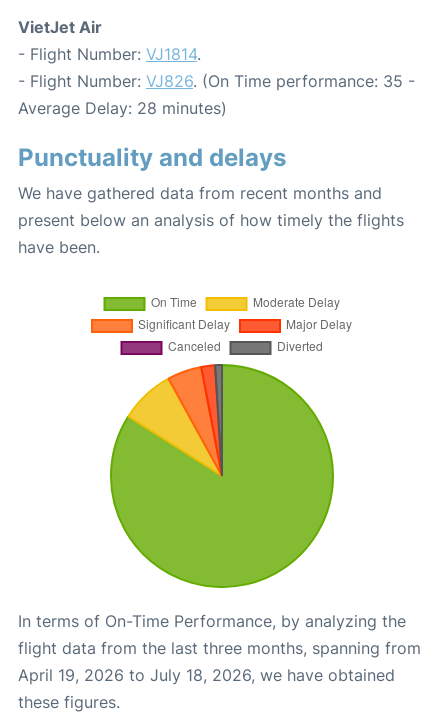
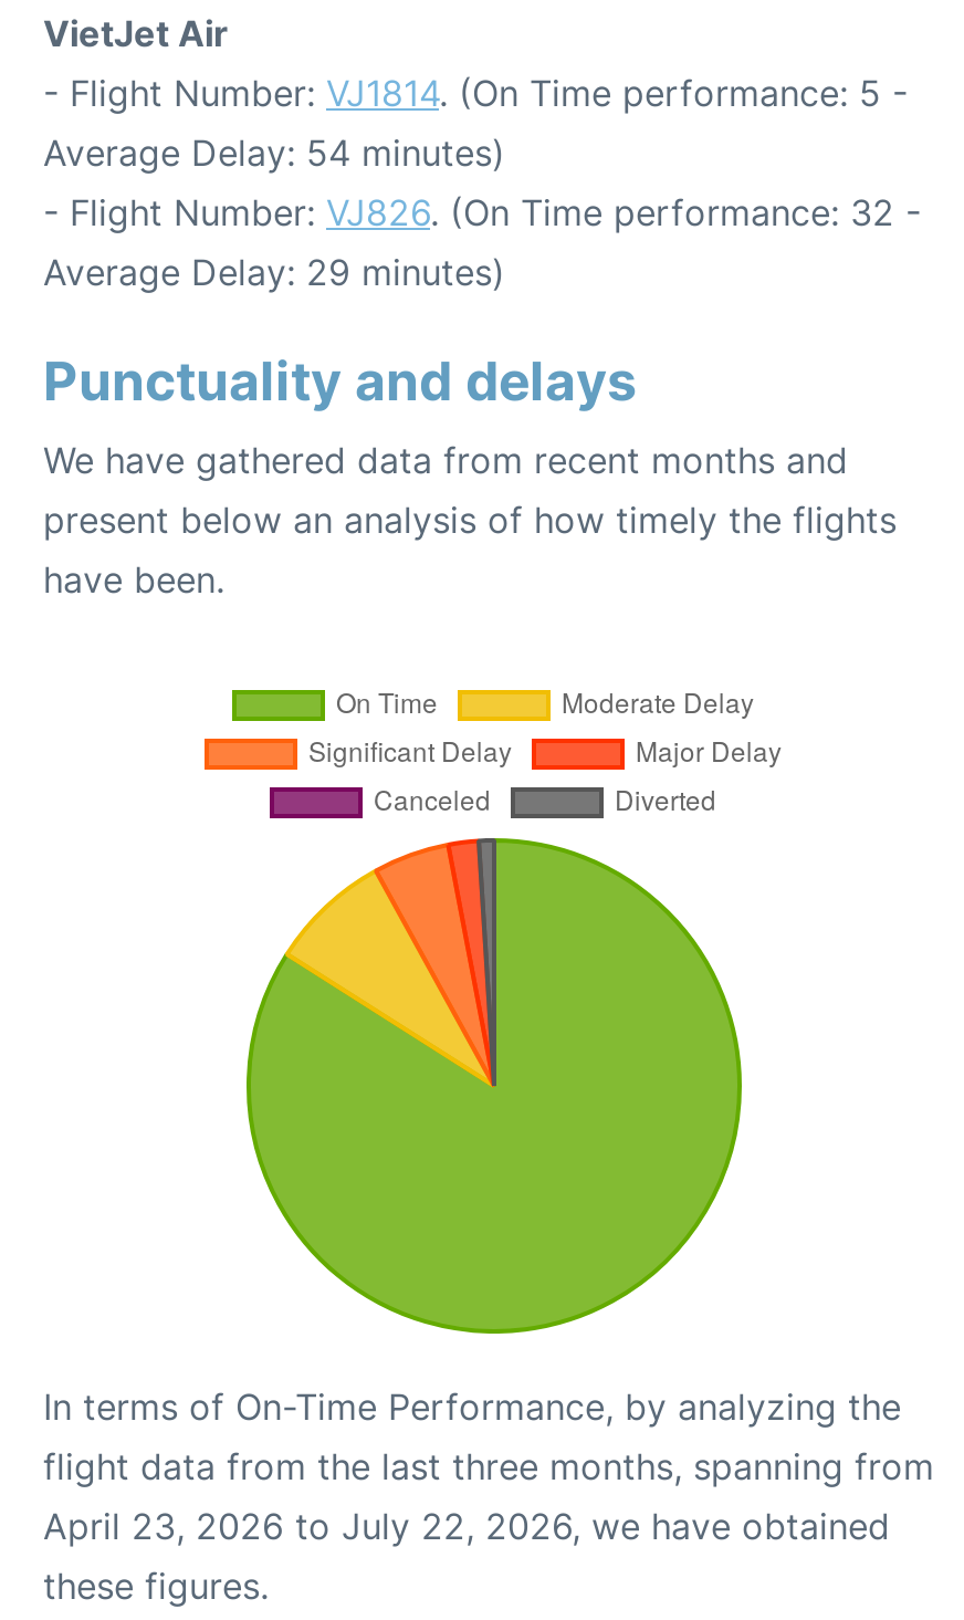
[18,44,415,118] - Flight Number: VJ1814. | - Flight Number: VJ826. (On Time performance: 35 - | Average Delay: 28 minutes) -> [43,72,921,295] - Flight Number: VJ1814. (On Time performance: 5 - | Average Delay: 54 minutes) | - Flight Number: VJ826. (On Time performance: 32 - | Average Delay: 29 minutes)
[18,665,395,685] April 19, 2026 to July 18, 2026, we have obtained -> [43,1505,890,1549] April 23, 2026 to July 22, 2026, we have obtained

